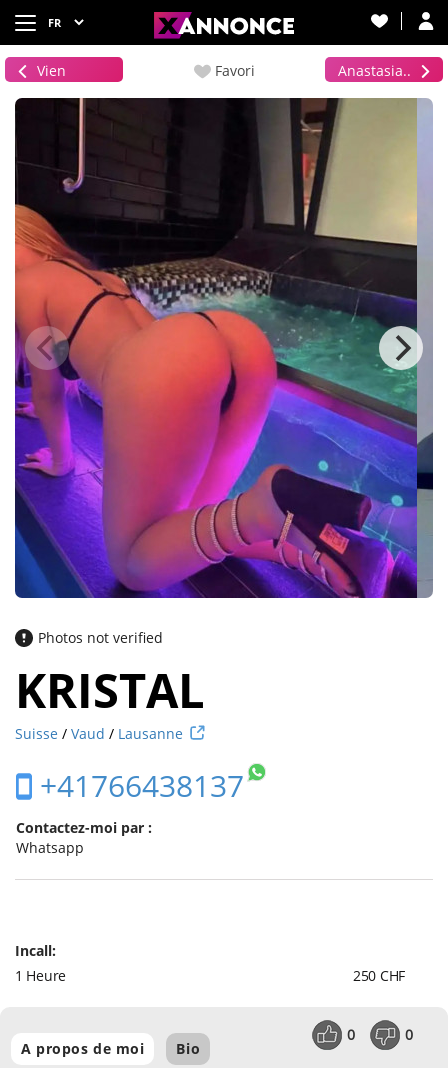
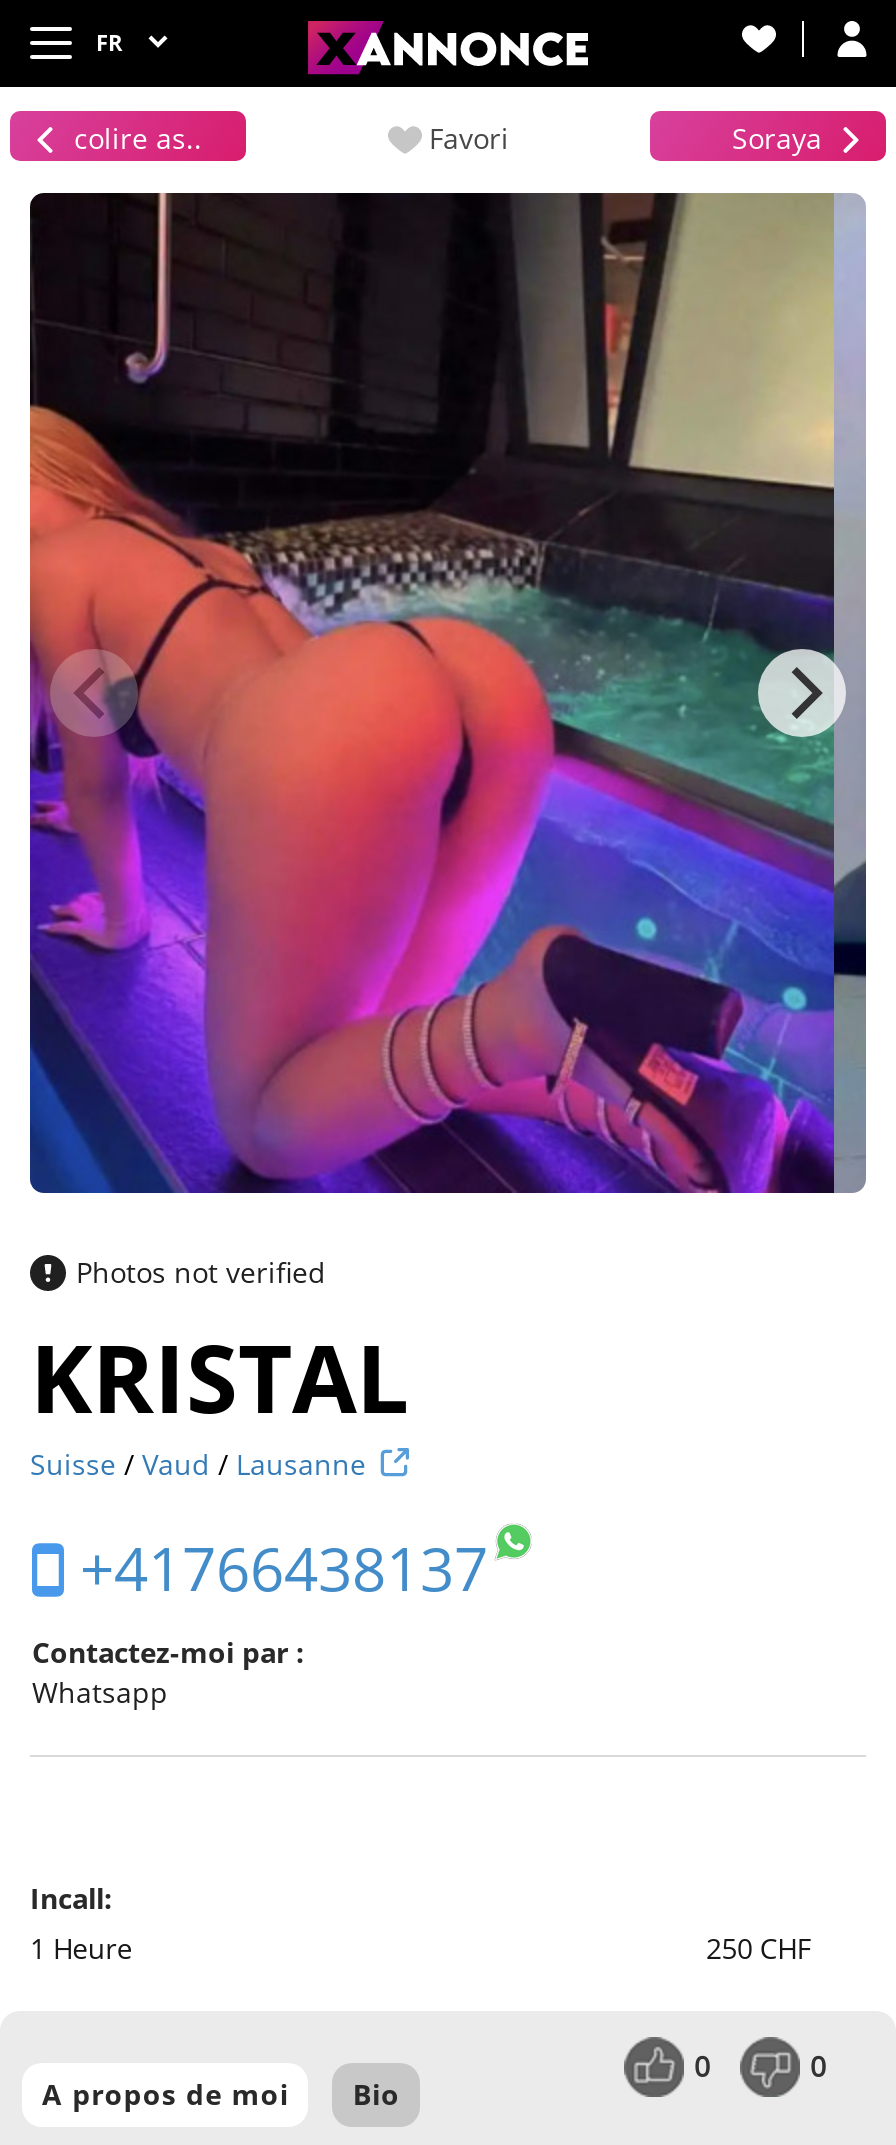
[37,61,66,80] Vien -> [74,119,202,157] colire as..
[338,61,411,80] Anastasia.. -> [732,119,822,157] Soraya

